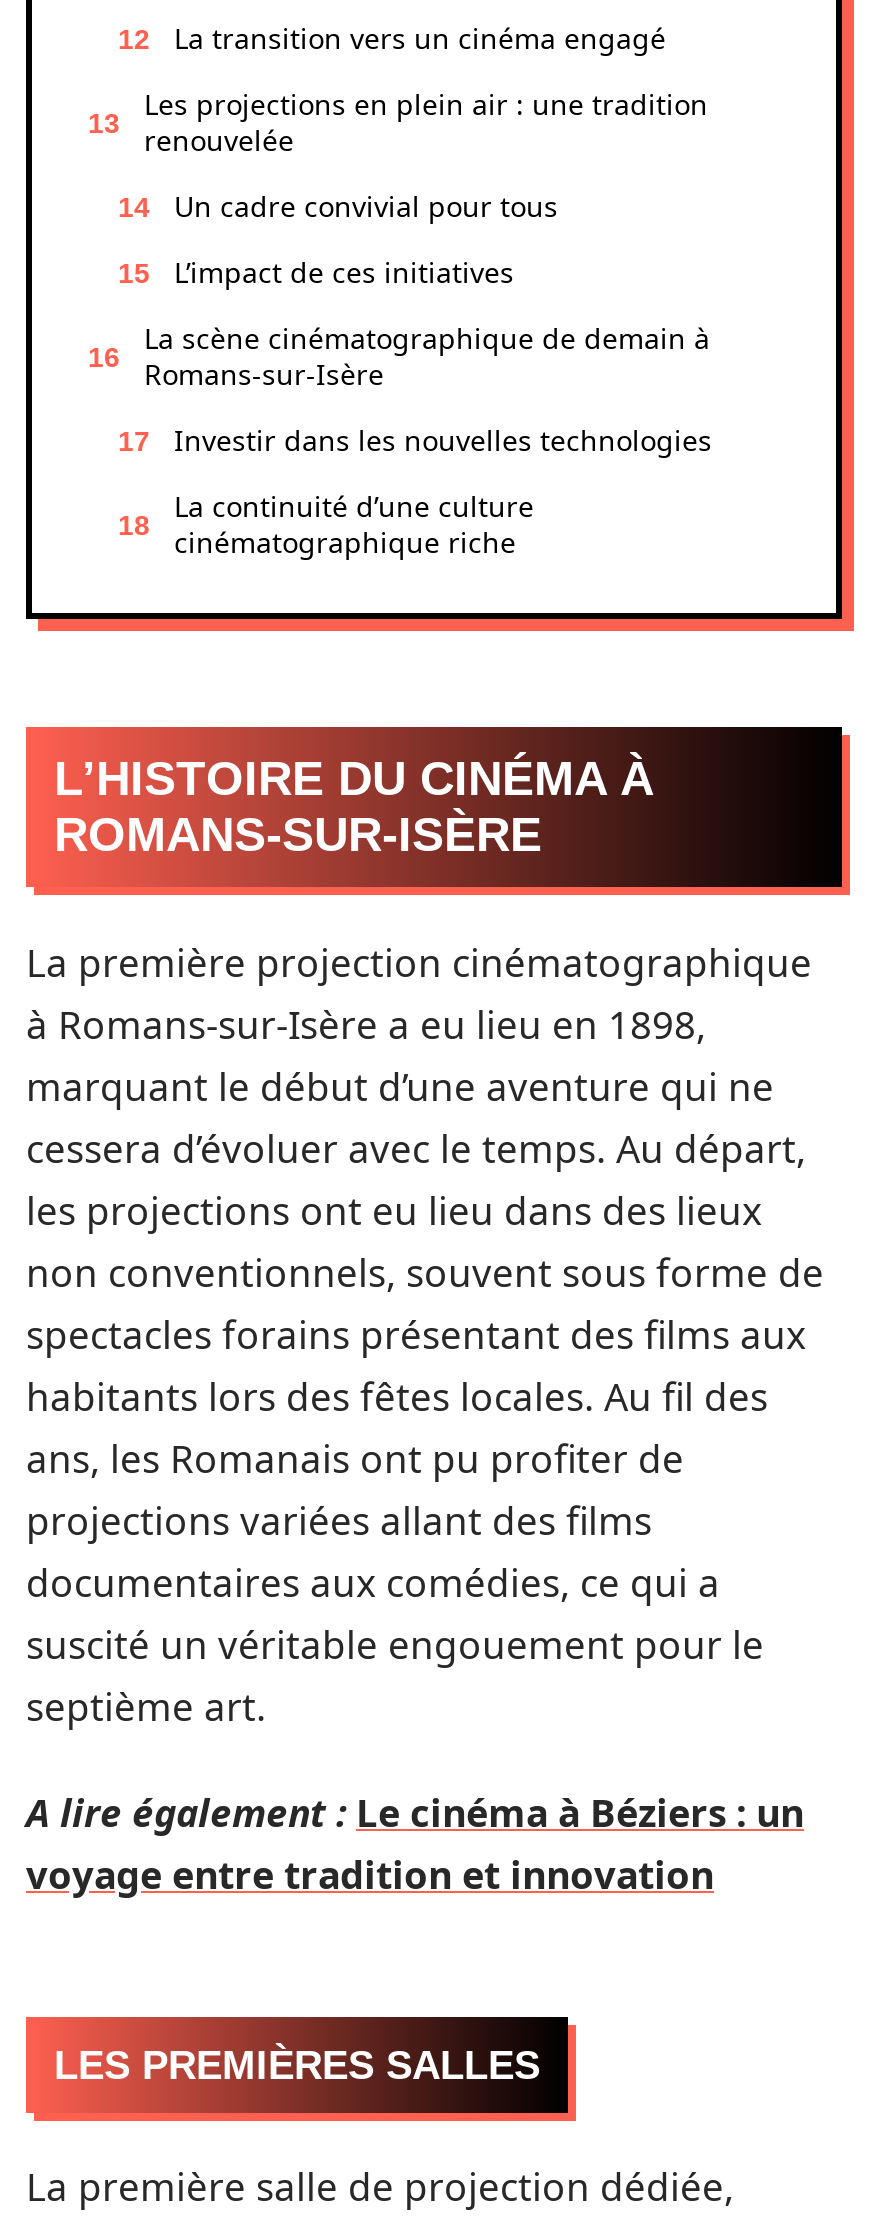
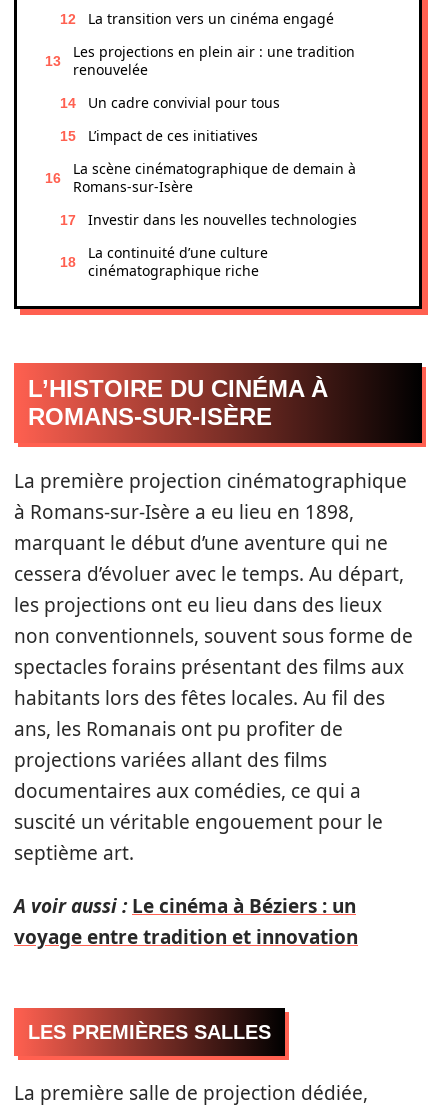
[26,1787,804,1839] A lire également : Le cinéma à Béziers : un -> [14,893,356,919] A voir aussi : Le cinéma à Béziers : un

